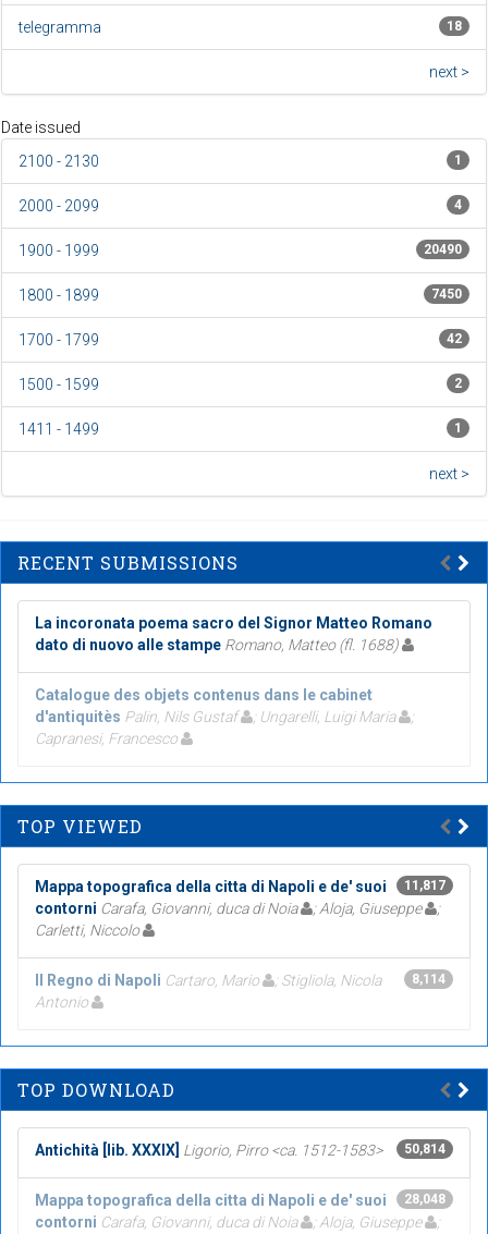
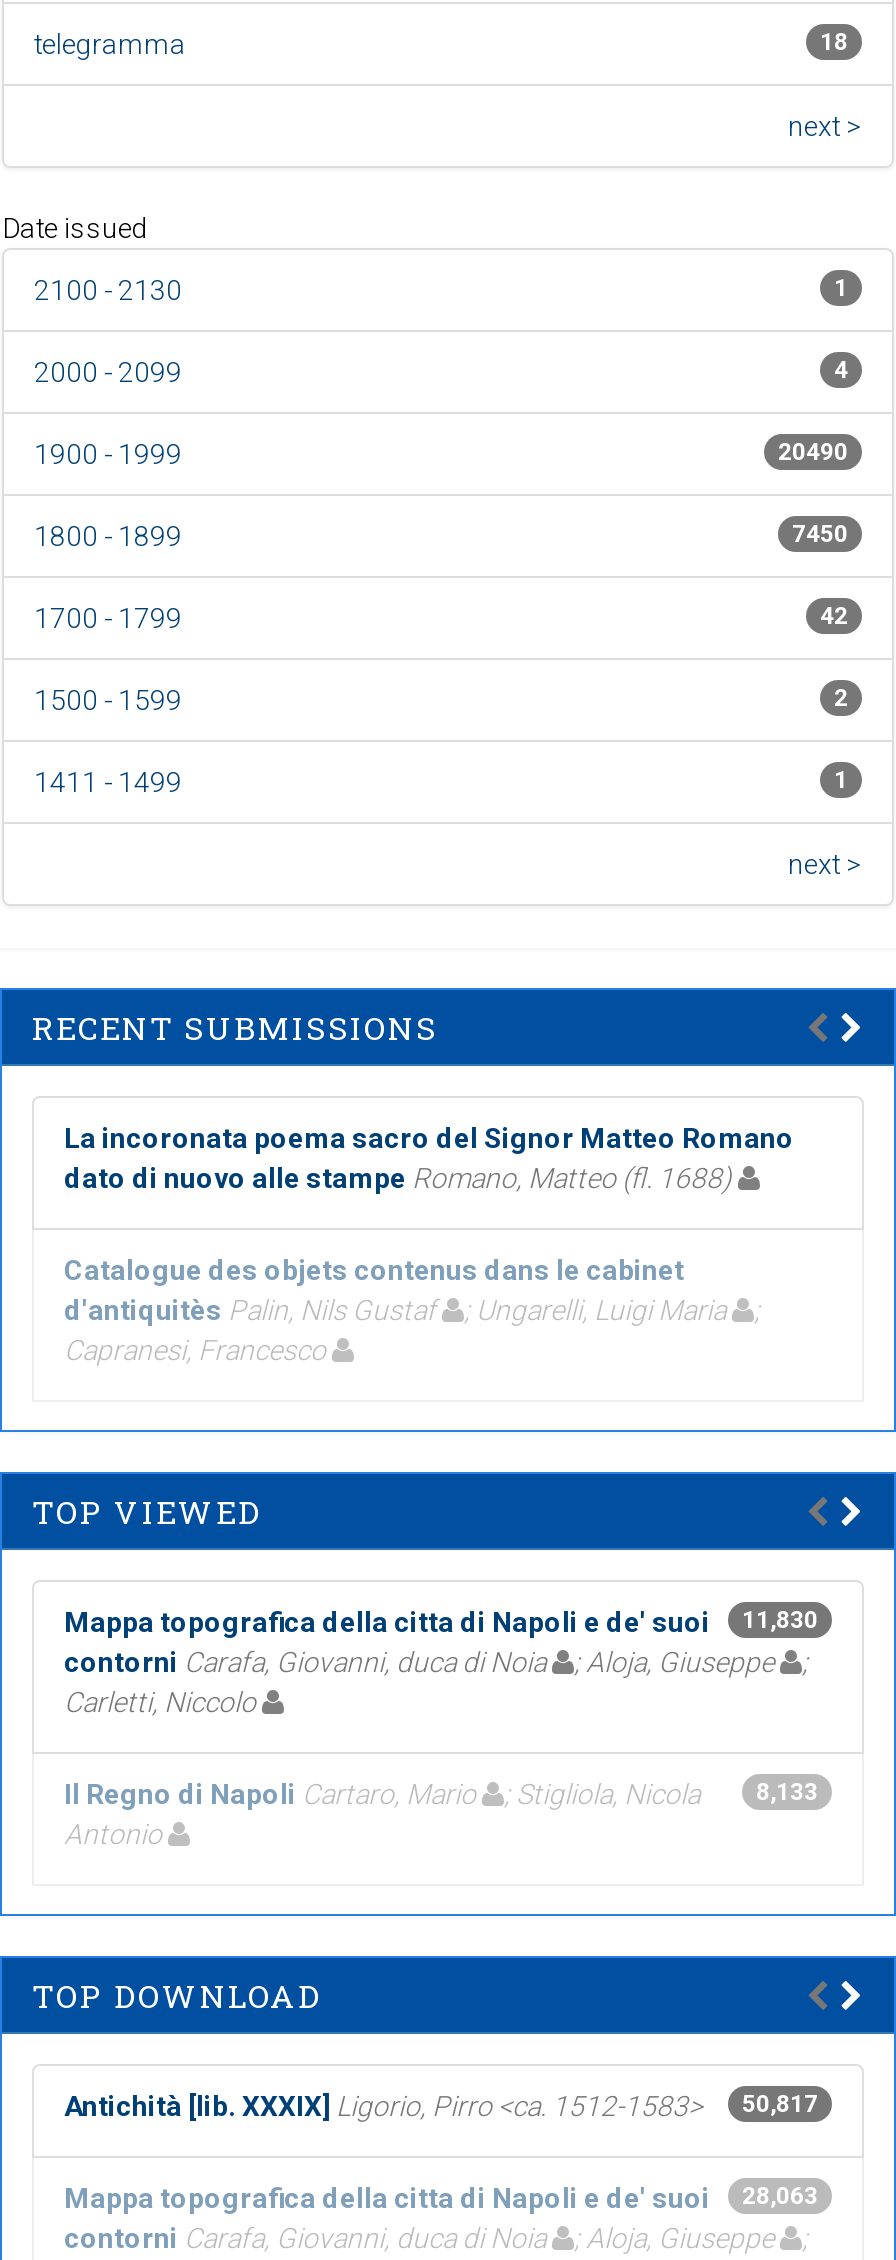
[35,877,446,895] Mappa topografica della citta di Napoli e de' suoi 11,817 -> [64,1605,818,1637] Mappa topografica della citta di Napoli e de' suoi 11,830
[35,971,446,989] Il Regno di Napoli Cartaro, Mario ; Stigliola, Nicola 8,114 -> [64,1777,818,1809] Il Regno di Napoli Cartaro, Mario ; Stigliola, Nicola 8,133
[35,1141,446,1158] Antichità [lib. XXXIX] Ligorio, Pirro <ca. 1512-1583> 50,814 -> [64,2089,818,2121] Antichità [lib. XXXIX] Ligorio, Pirro <ca. 1512-1583> 50,817
[35,1191,446,1209] Mappa topografica della citta di Napoli e de' suoi 28,048 -> [64,2181,818,2213] Mappa topografica della citta di Napoli e de' suoi 28,063

